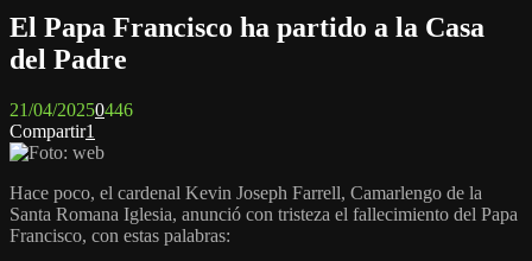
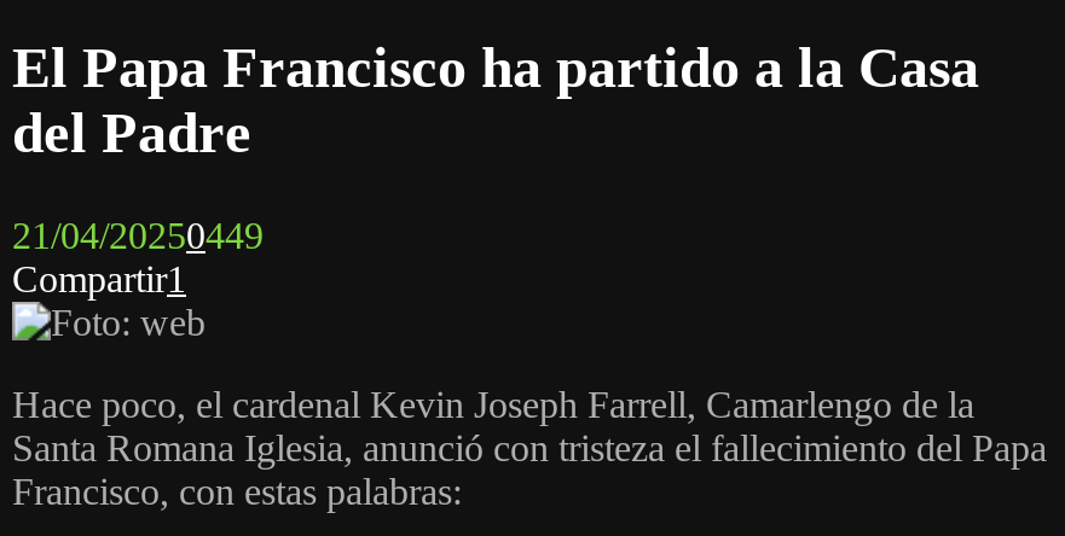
[9,99,133,120] 21/04/20250446 -> [12,214,264,255] 21/04/20250449

